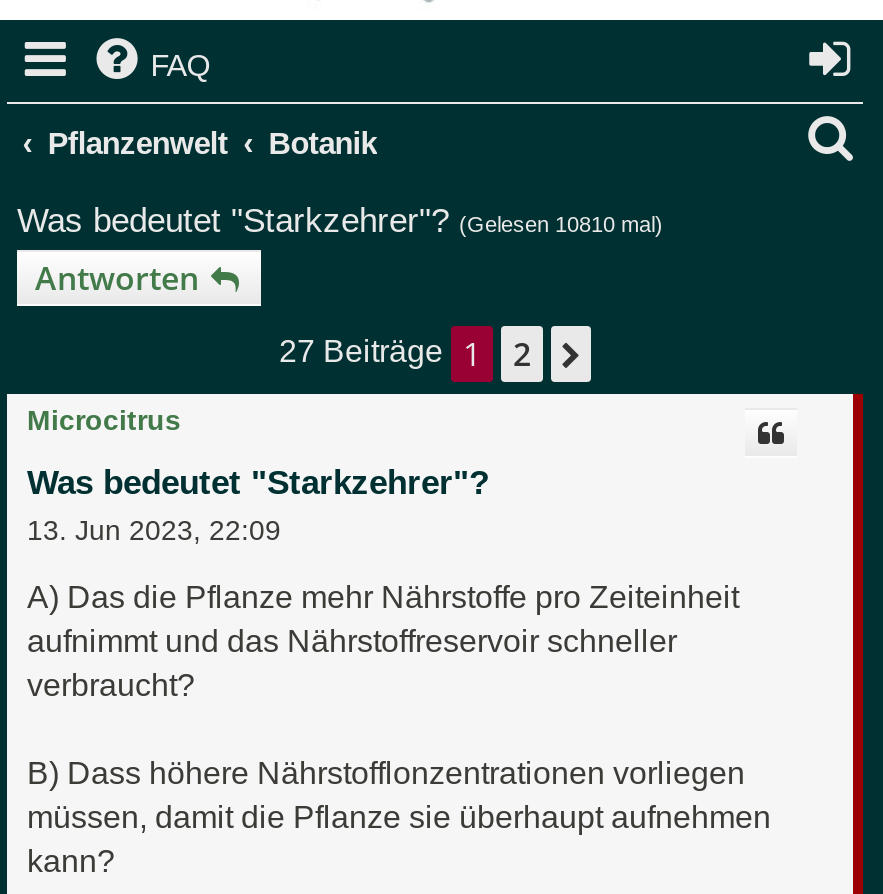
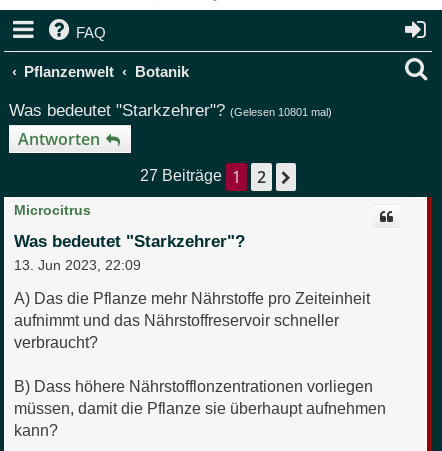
[17,203,663,241] Was bedeutet "Starkzehrer"? (Gelesen 10810 mal) -> [9,101,332,120] Was bedeutet "Starkzehrer"? (Gelesen 10801 mal)

